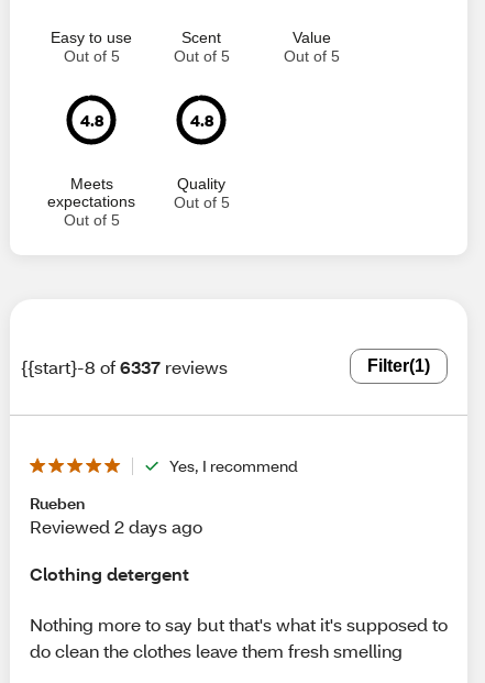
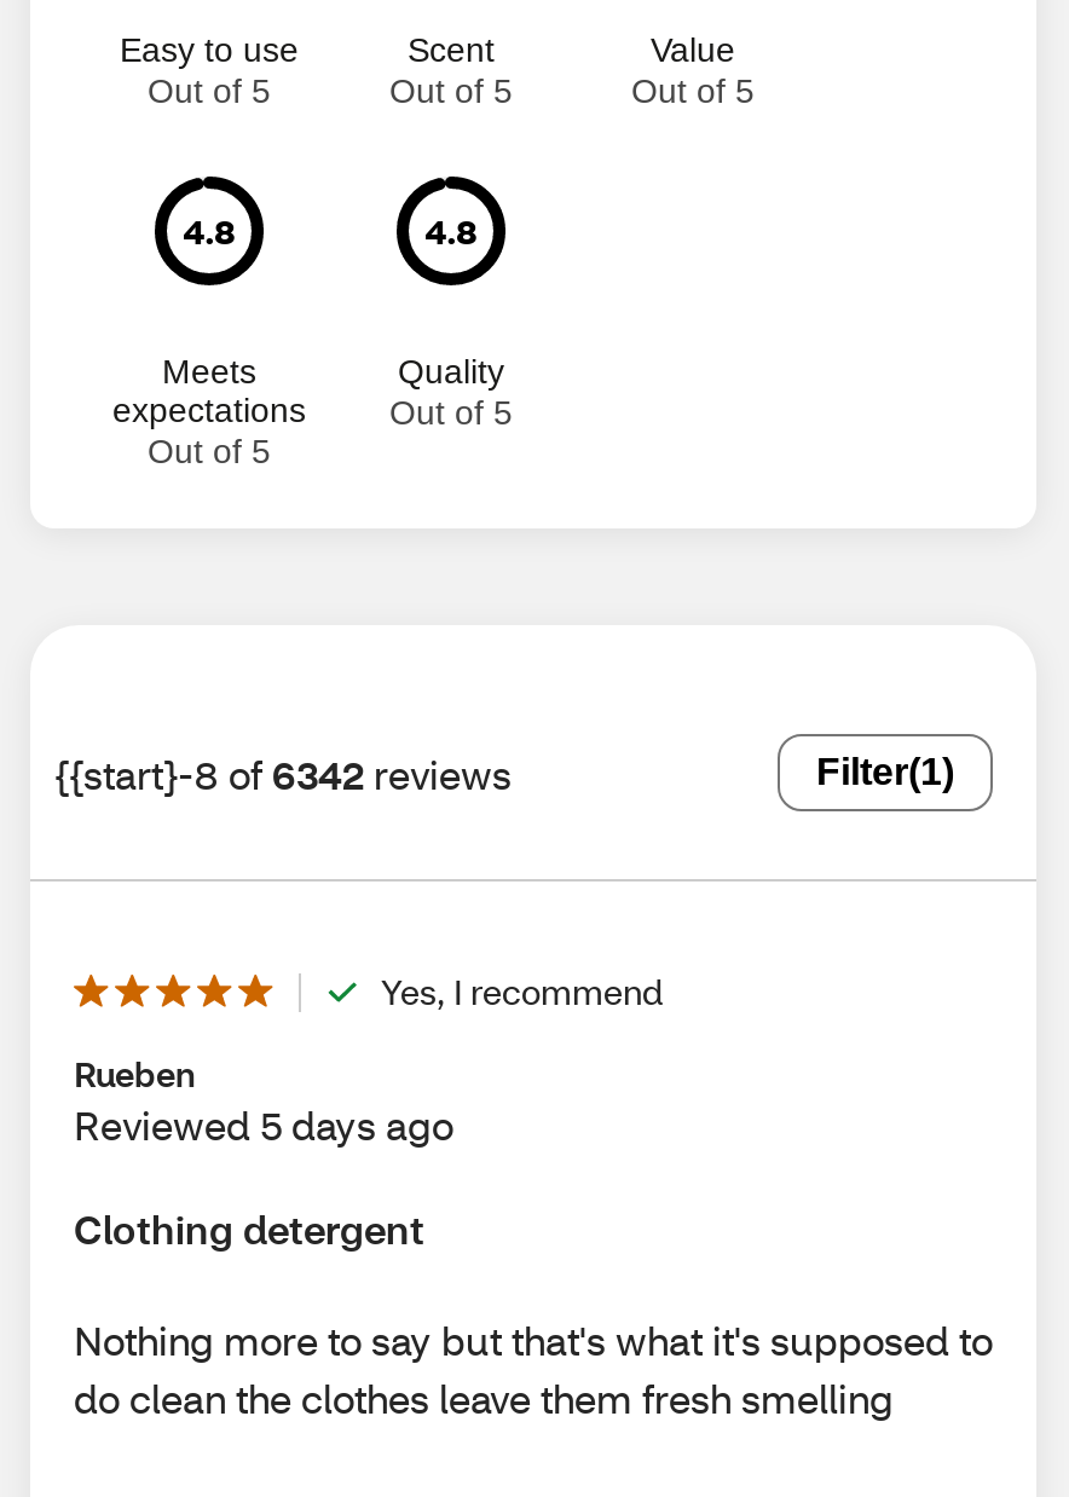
[21,355,228,378] {{start}-8 of 6337 reviews -> [54,747,512,798] {{start}-8 of 6342 reviews
[30,515,202,538] Reviewed 2 days ago -> [74,1099,453,1150] Reviewed 5 days ago

